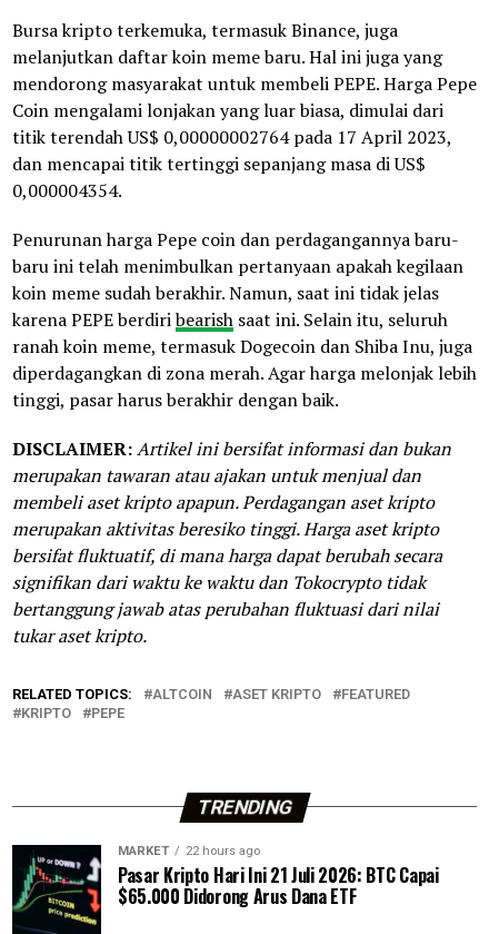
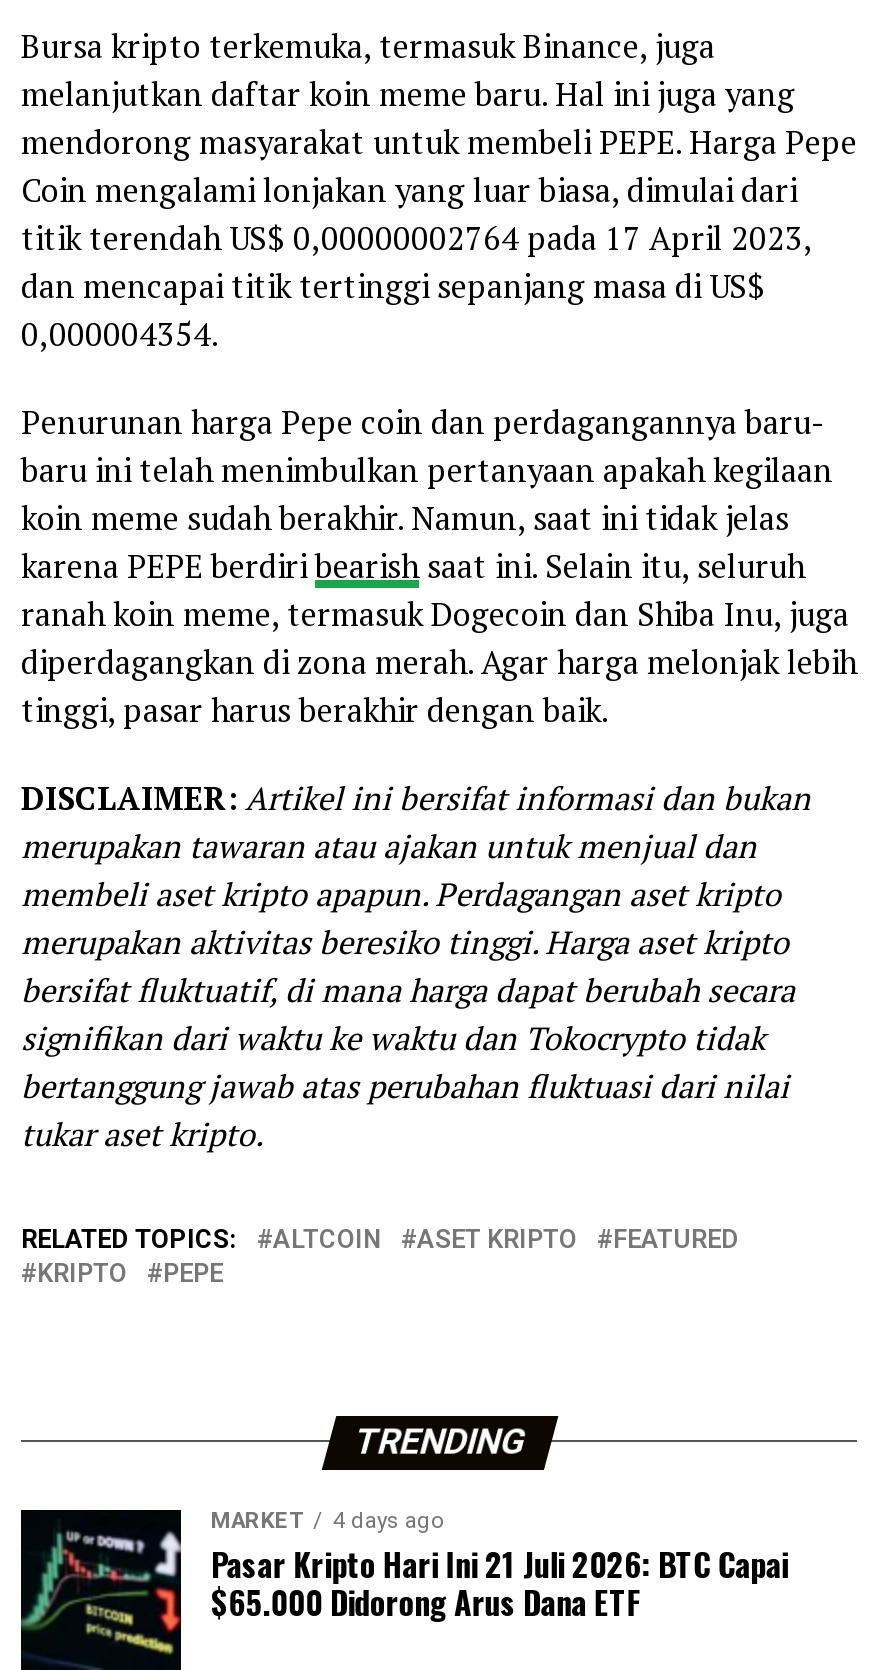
[118,844,260,858] MARKET 22 hours ago -> [211,1508,443,1534] MARKET 4 days ago

